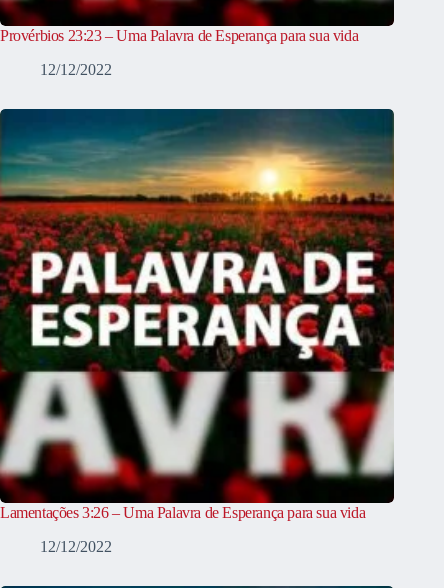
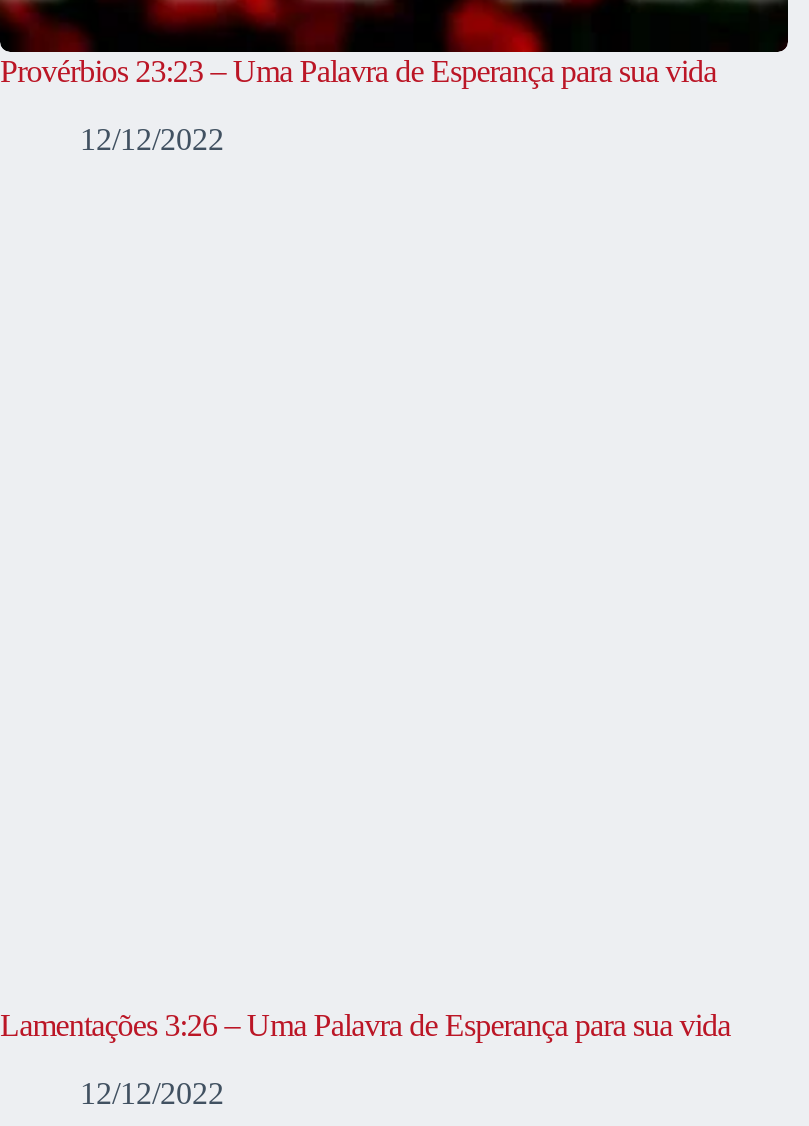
[3,108,395,504] [image] -> none

